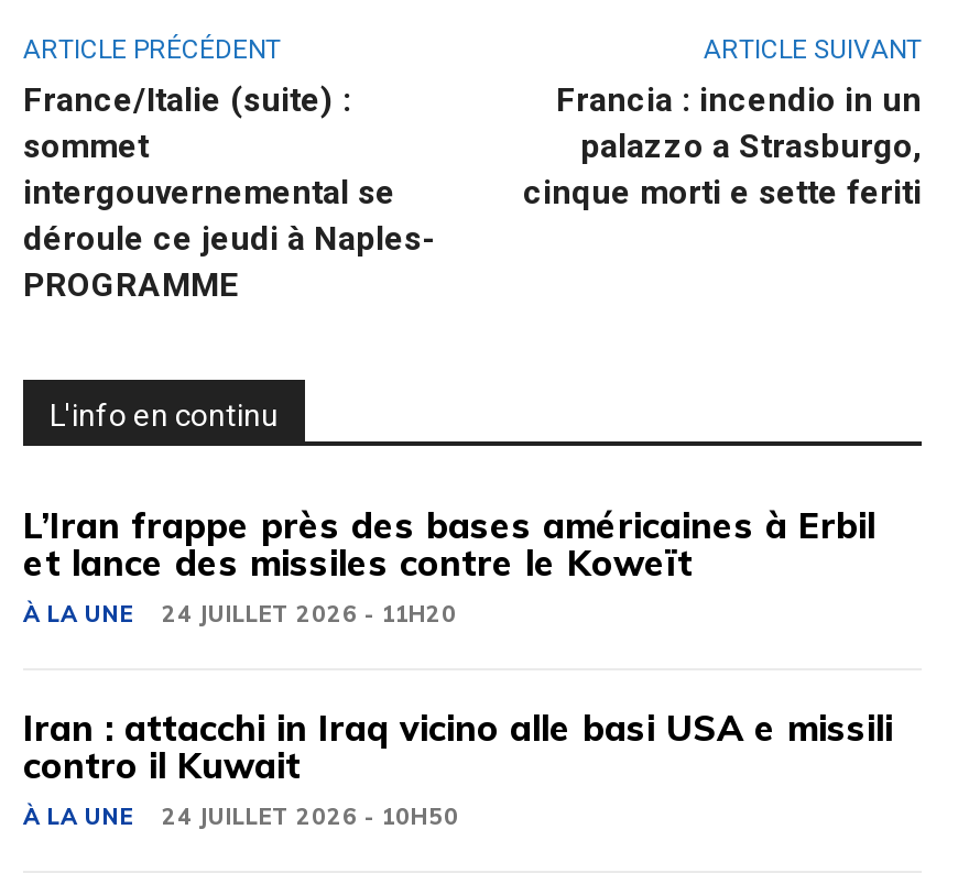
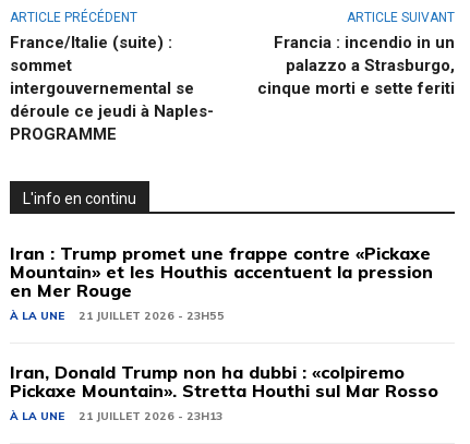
[23,504,875,585] L’Iran frappe près des bases américaines à Erbil | et lance des missiles contre le Koweït -> [10,242,433,301] Iran : Trump promet une frappe contre «Pickaxe | Mountain» et les Houthis accentuent la pression | en Mer Rouge
[23,600,457,629] À LA UNE 24 JUILLET 2026 - 11H20 -> [10,309,225,323] À LA UNE 21 JUILLET 2026 - 23H55
[23,706,893,788] Iran : attacchi in Iraq vicino alle basi USA e missili | contro il Kuwait -> [10,361,438,402] Iran, Donald Trump non ha dubbi : «colpiremo | Pickaxe Mountain». Stretta Houthi sul Mar Rosso
[23,803,459,832] À LA UNE 24 JUILLET 2026 - 10H50 -> [10,409,222,423] À LA UNE 21 JUILLET 2026 - 23H13

